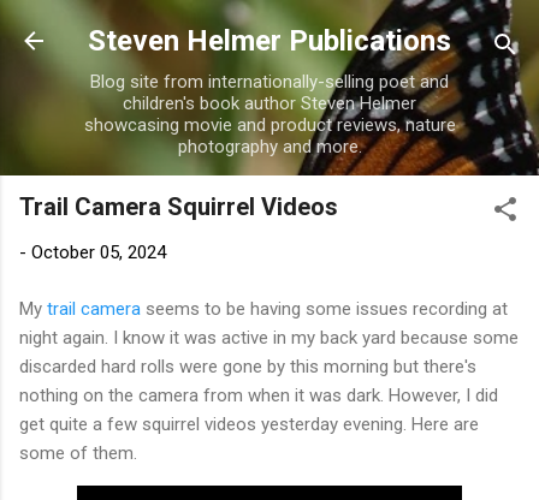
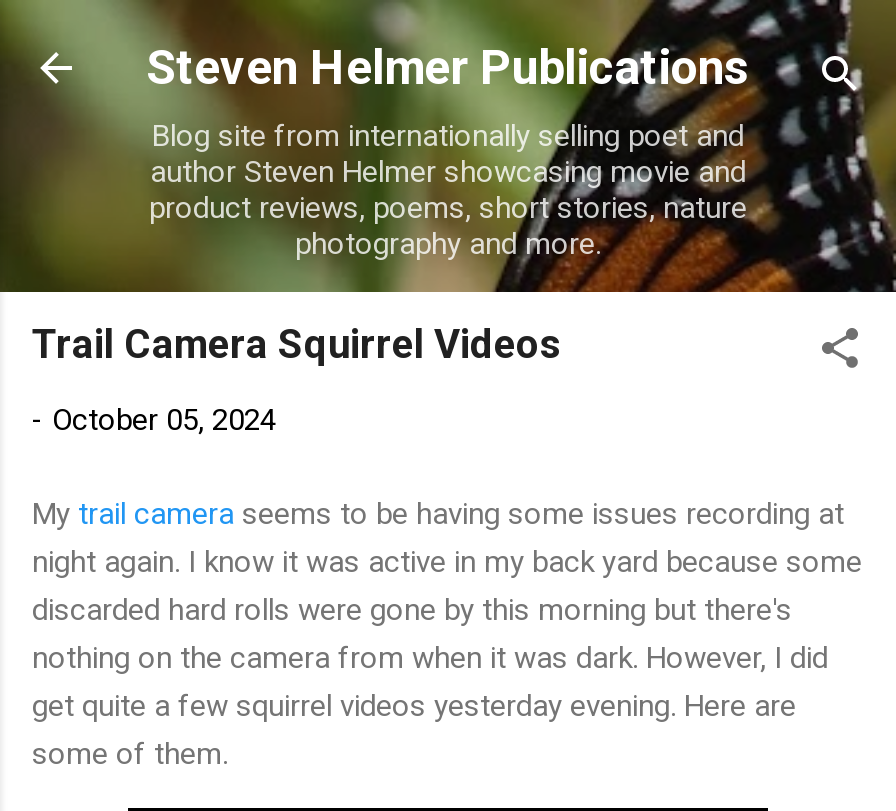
[84,71,455,136] Blog site from internationally-selling poet and | children's book author Steven Helmer | showcasing movie and product reviews, nature -> [149,118,747,226] Blog site from internationally selling poet and | author Steven Helmer showcasing movie and | product reviews, poems, short stories, nature

